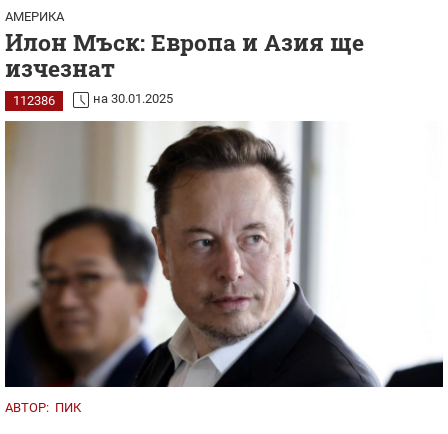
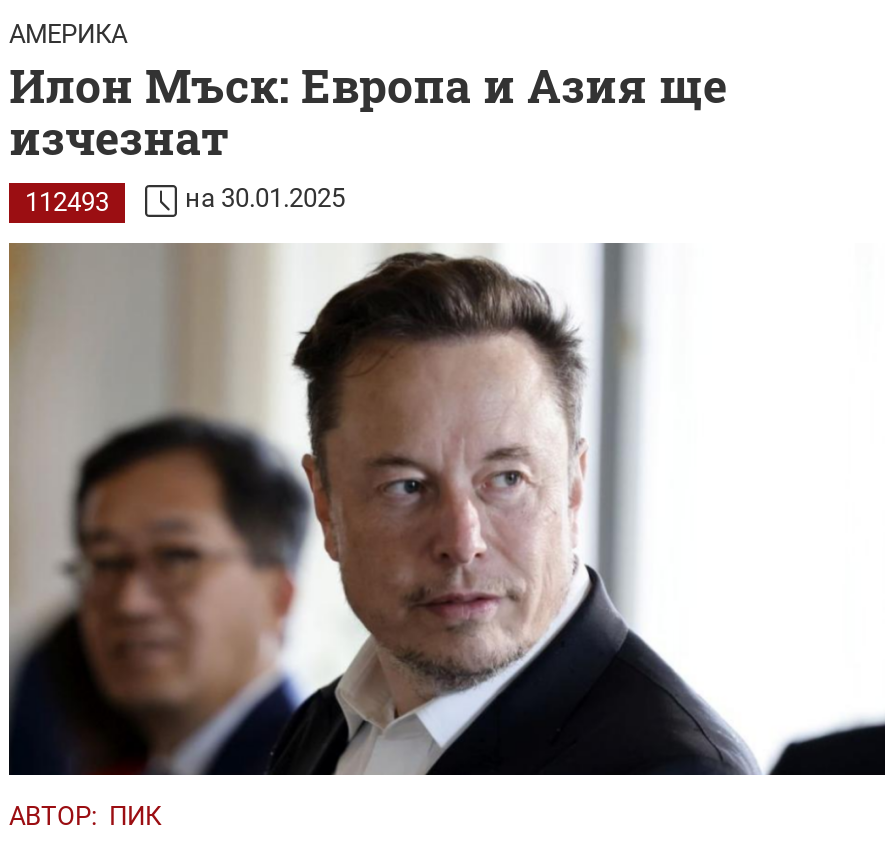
[13,93,55,108] 112386 -> [25,186,109,216] 112493

